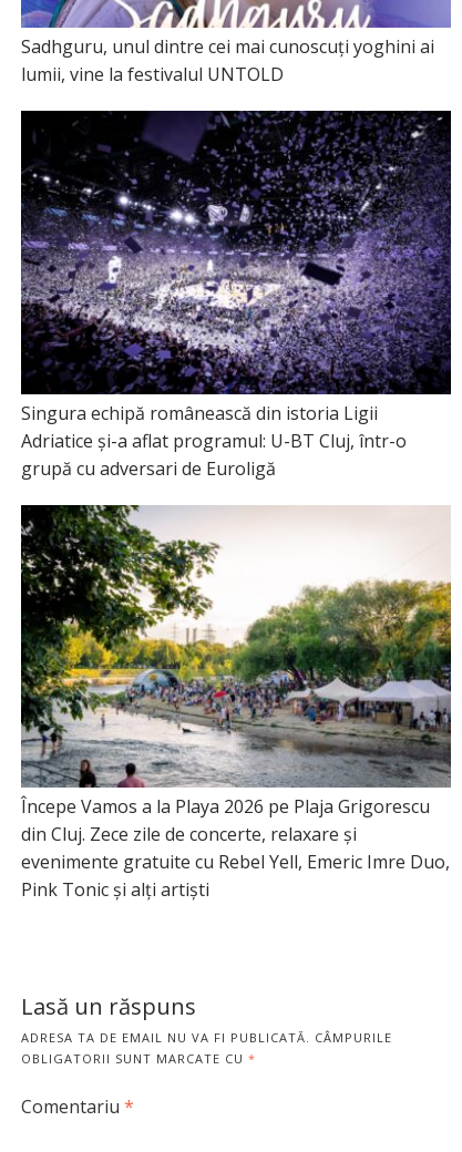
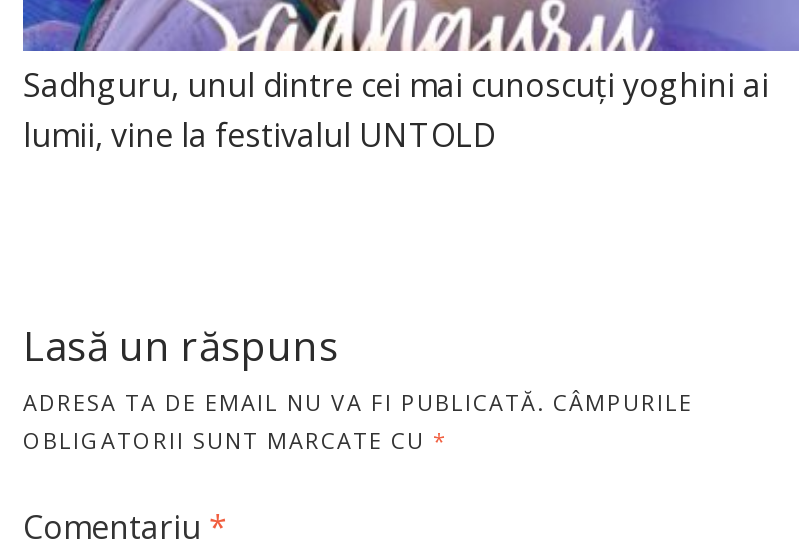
[20,110,452,480] [image] | Singura echipă românească din istoria Ligii | Adriatice și-a aflat programul: U-BT Cluj, într-o | grupă cu adversari de Euroligă -> none
[20,504,452,902] [image] | Începe Vamos a la Playa 2026 pe Plaja Grigorescu | din Cluj. Zece zile de concerte, relaxare și | evenimente gratuite cu Rebel Yell, Emeric Imre Duo, | Pink Tonic și alți artiști -> none

